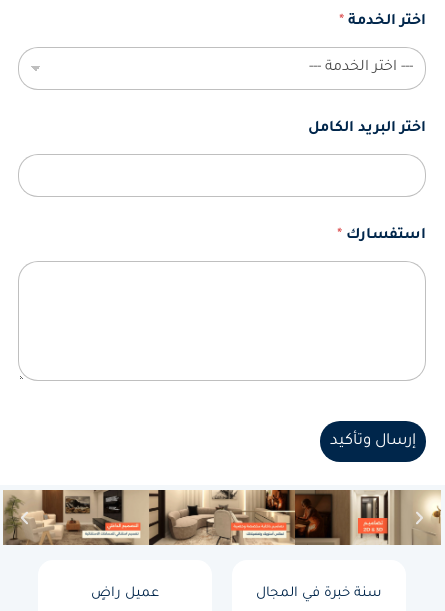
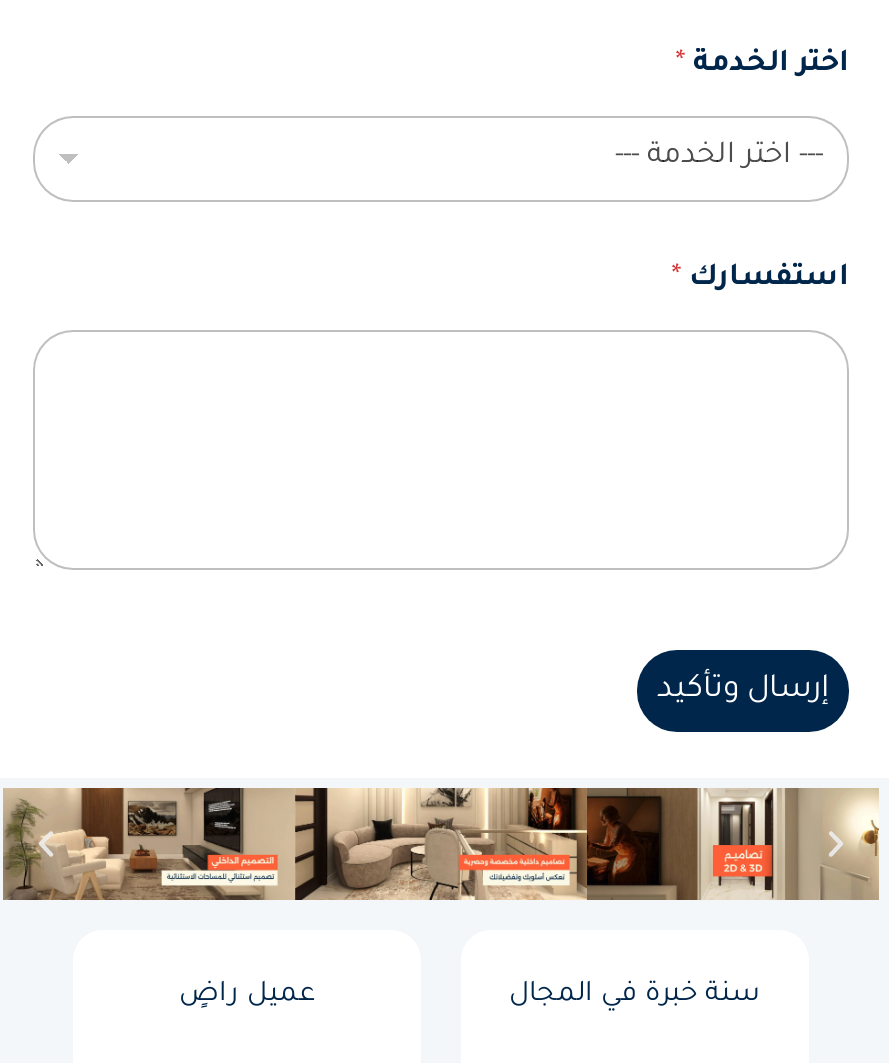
[308,121,426,137] اختر البريد الكامل -> none

